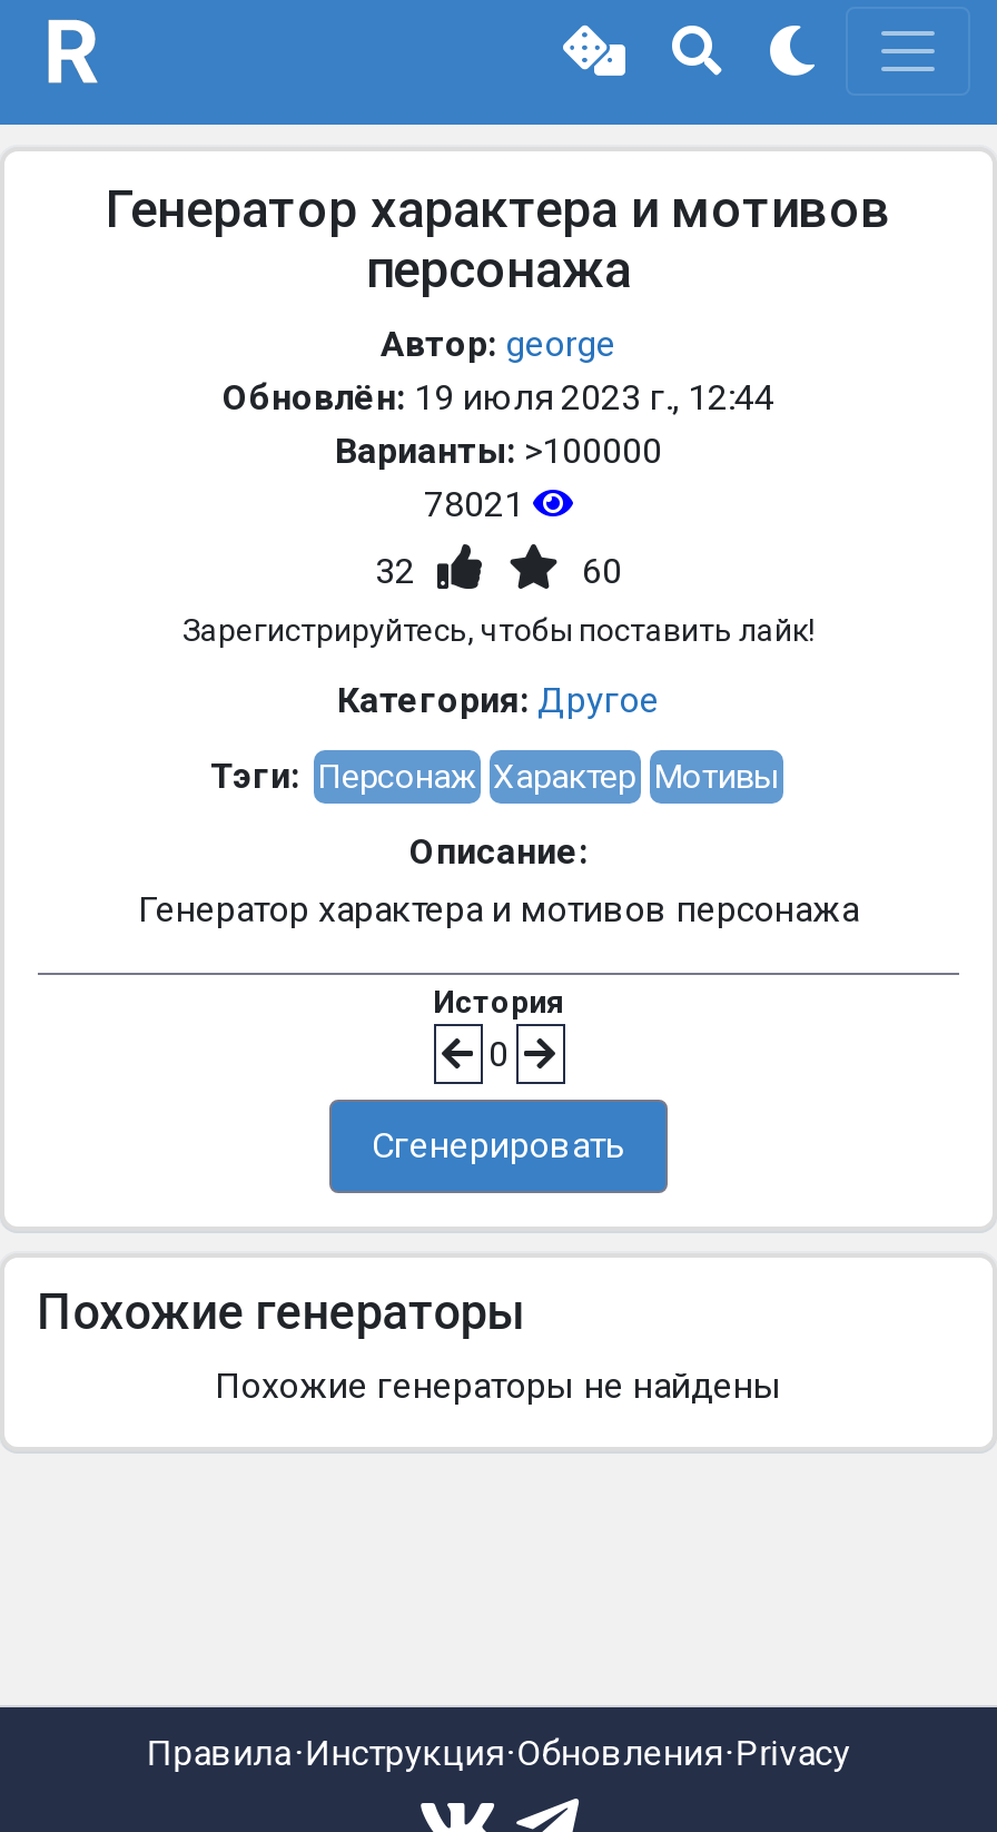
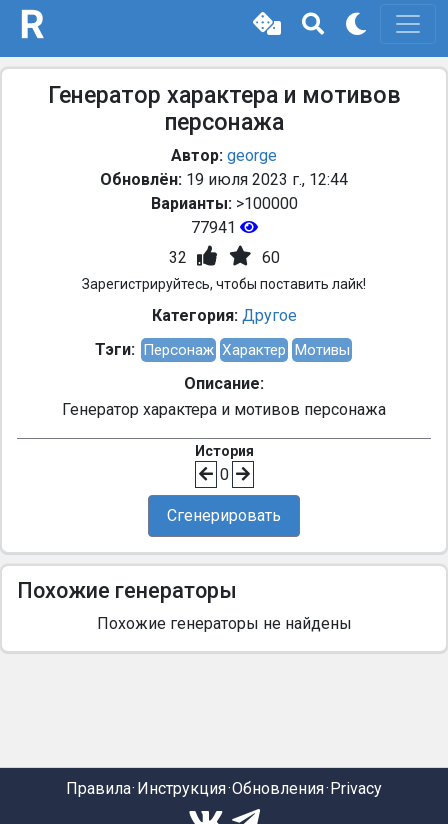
[424,482,524,524] 78021 -> [190,218,235,237] 77941

